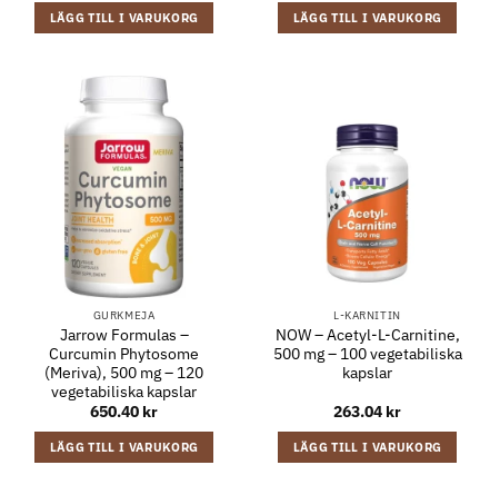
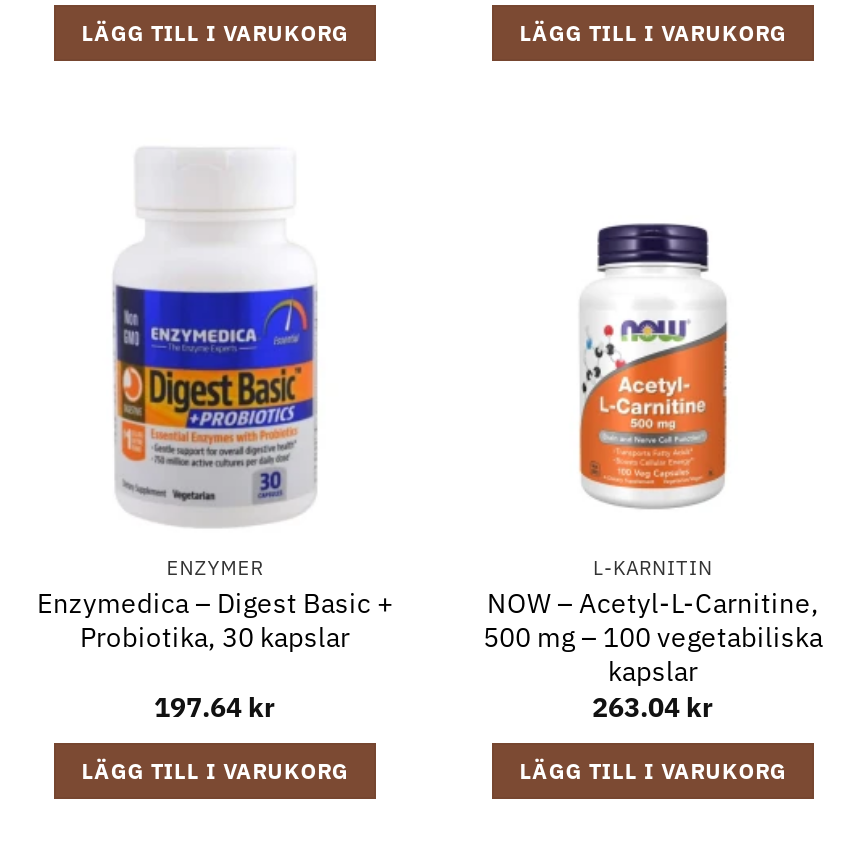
[44,78,203,422] [image] | GURKMEJA | Jarrow Formulas – | Curcumin Phytosome | (Meriva), 500 mg – 120 | vegetabiliska kapslar | 650.40 kr -> [37,143,393,726] [image] | ENZYMER | Enzymedica – Digest Basic + | Probiotika, 30 kapslar | 197.64 kr

